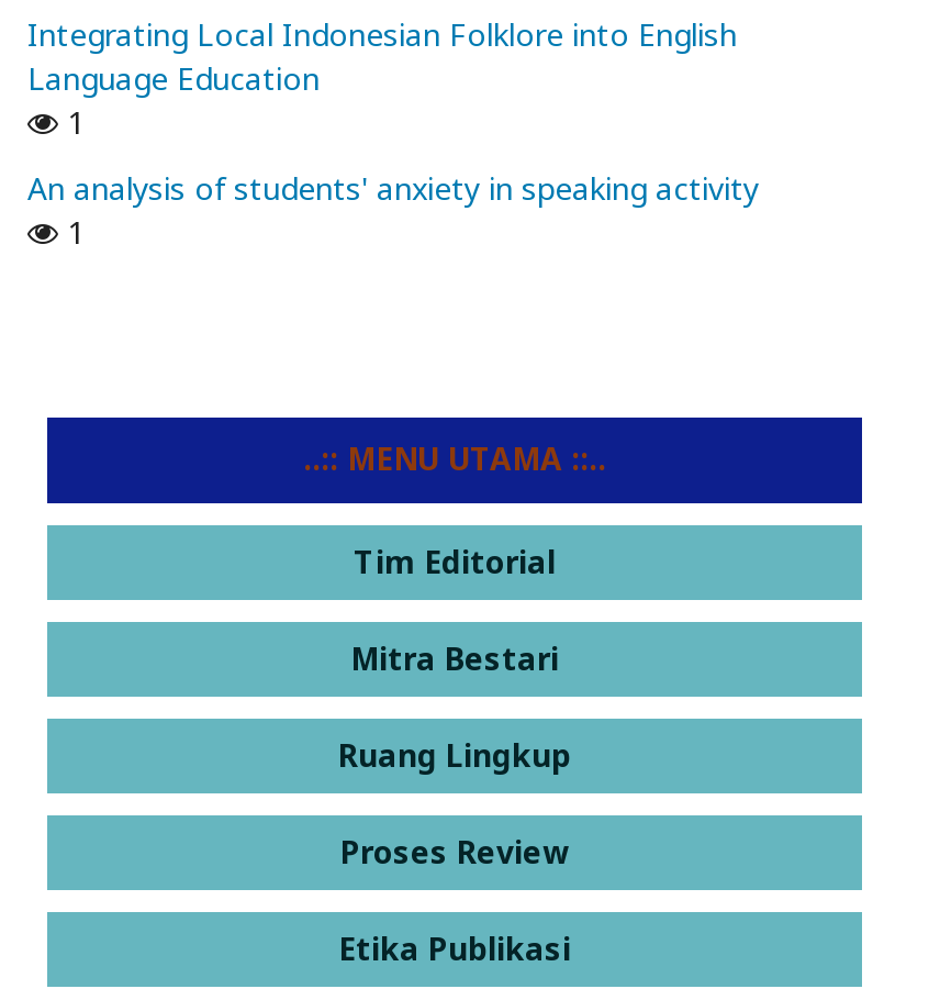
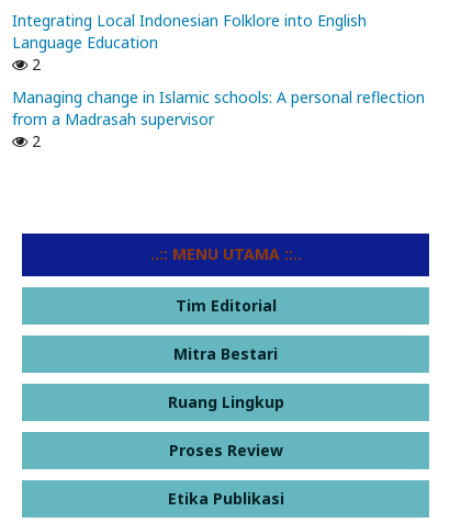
[58,100,85,142] 1 -> [27,53,41,74] 2
[27,166,759,252] An analysis of students' anxiety in speaking activity | 1 -> [12,86,425,151] Managing change in Islamic schools: A personal reflection | from a Madrasah supervisor | 2

